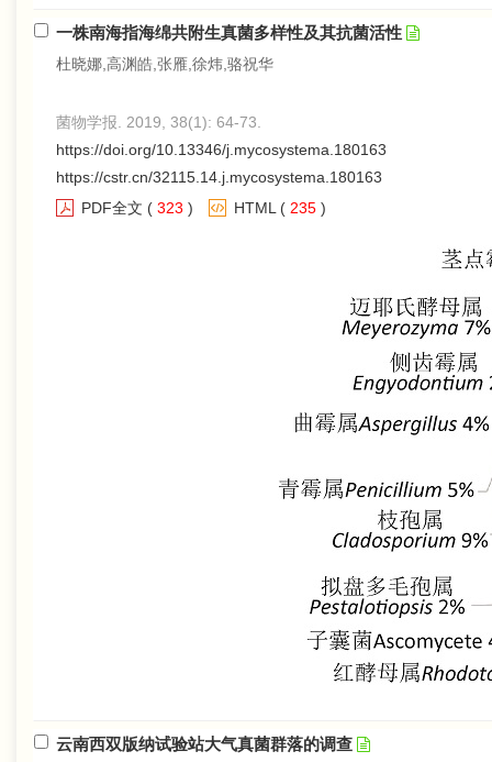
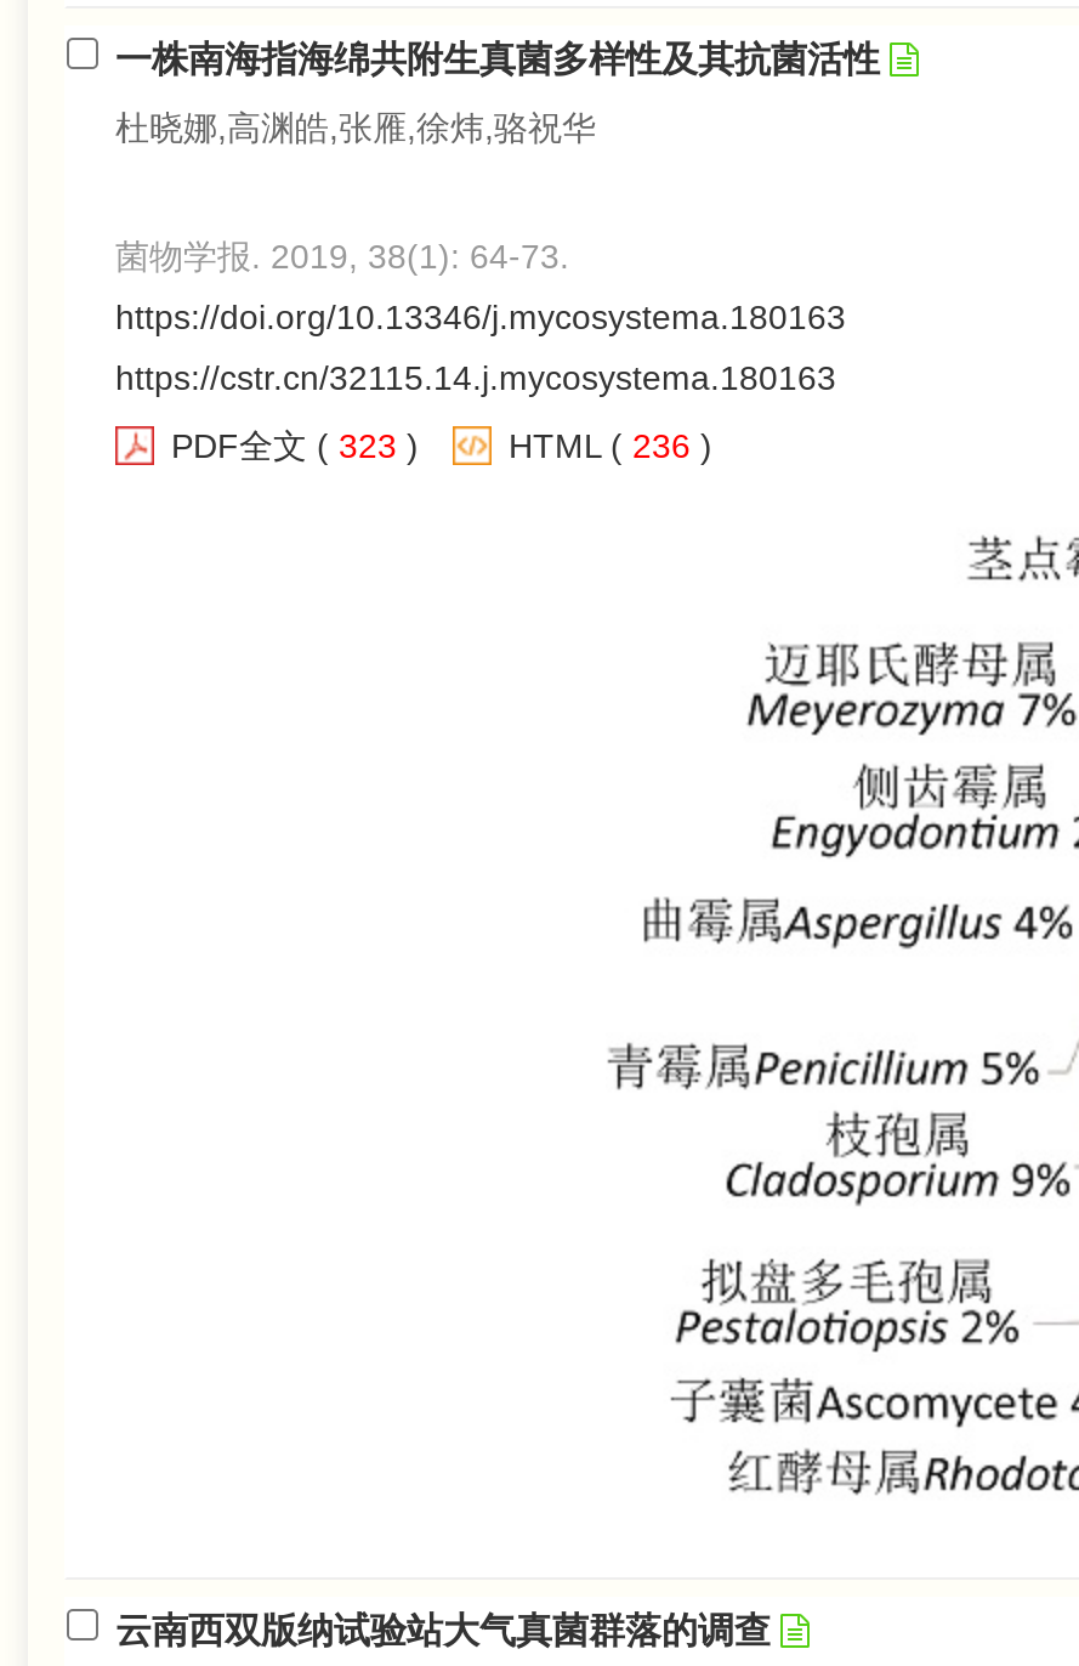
[234,199,326,217] HTML ( 235) -> [509,426,712,465] HTML ( 236)

